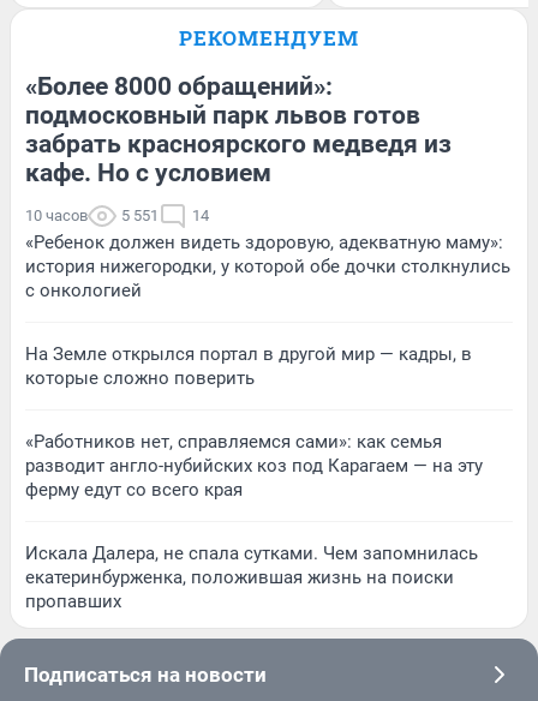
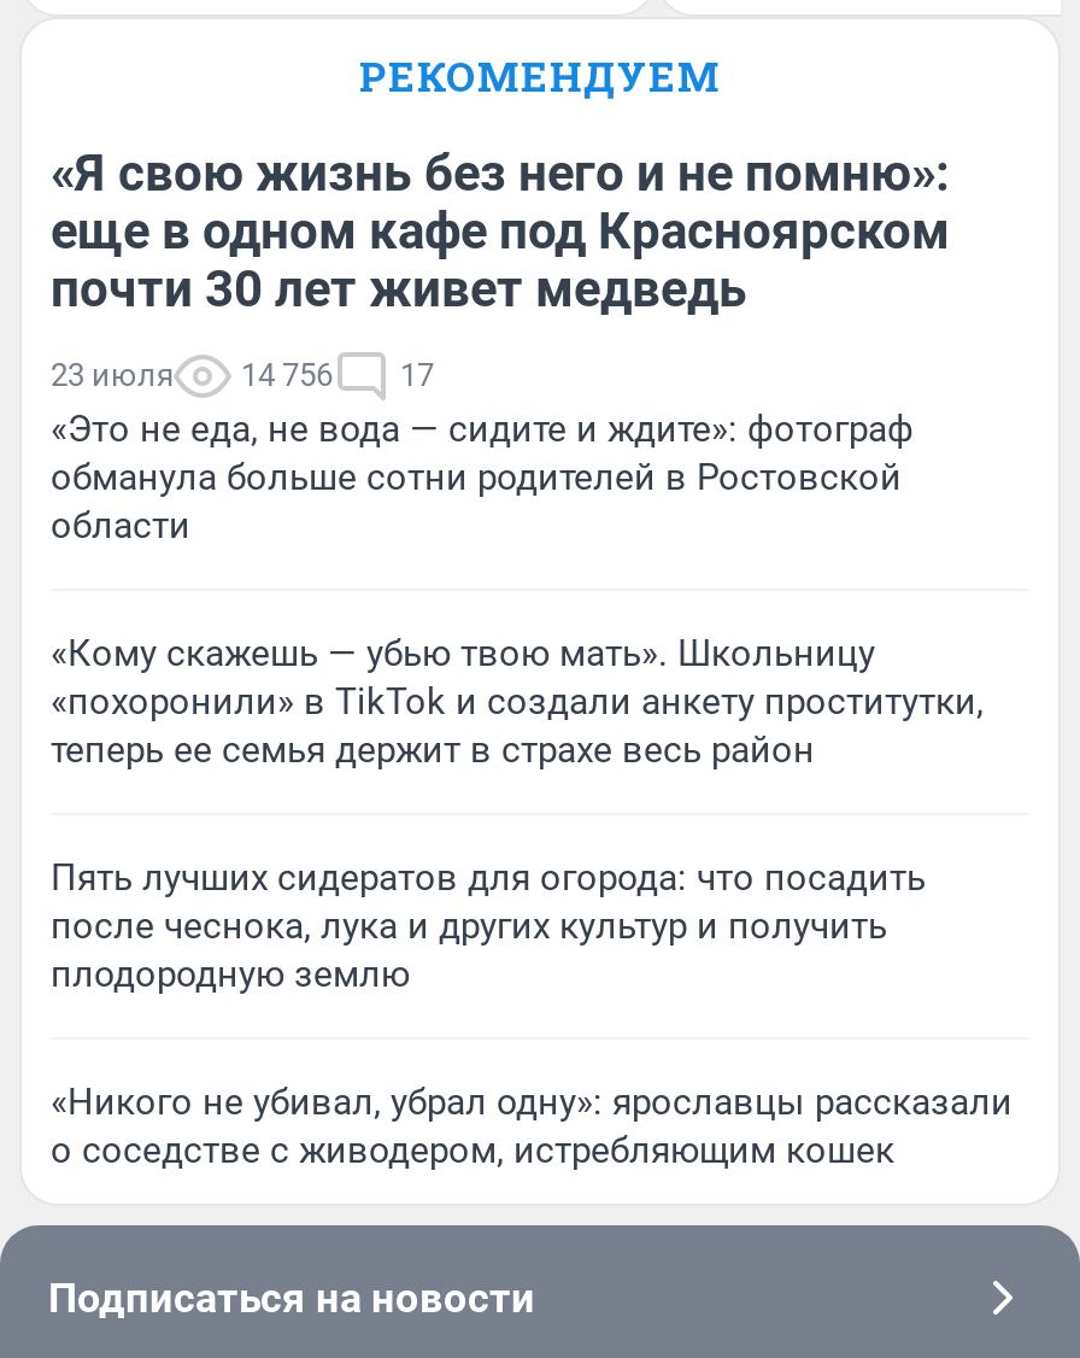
[25,72,452,188] «Более 8000 обращений»: | подмосковный парк львов готов | забрать красноярского медведя из | кафе. Но с условием -> [51,145,950,319] «Я свою жизнь без него и не помню»: | еще в одном кафе под Красноярском | почти 30 лет живет медведь
[25,207,510,302] 10 часов | 5 551 | 14 | «Ребенок должен видеть здоровую, адекватную маму»: | история нижегородки, у которой обе дочки столкнулись | с онкологией -> [51,358,914,548] 23 июля | 14 756 | 17 | «Это не еда, не вода — сидите и ждите»: фотограф | обманула больше сотни родителей в Ростовской | области
[25,344,472,389] На Земле открылся портал в другой мир — кадры, в | которые сложно поверить -> [51,633,984,773] «Кому скажешь — убью твою мать». Школьницу | «похоронили» в TikTok и создали анкету проститутки, | теперь ее семья держит в страхе весь район
[25,431,483,501] «Работников нет, справляемся сами»: как семья | разводит англо-нубийских коз под Карагаем — на эту | ферму едут со всего края -> [51,857,926,997] Пять лучших сидератов для огорода: что посадить | после чеснока, лука и других культур и получить | плодородную землю
[25,543,478,613] Искала Далера, не спала сутками. Чем запомнилась | екатеринбурженка, положившая жизнь на поиски | пропавших -> [51,1081,1012,1173] «Никого не убивал, убрал одну»: ярославцы рассказали | о соседстве с живодером, истребляющим кошек

